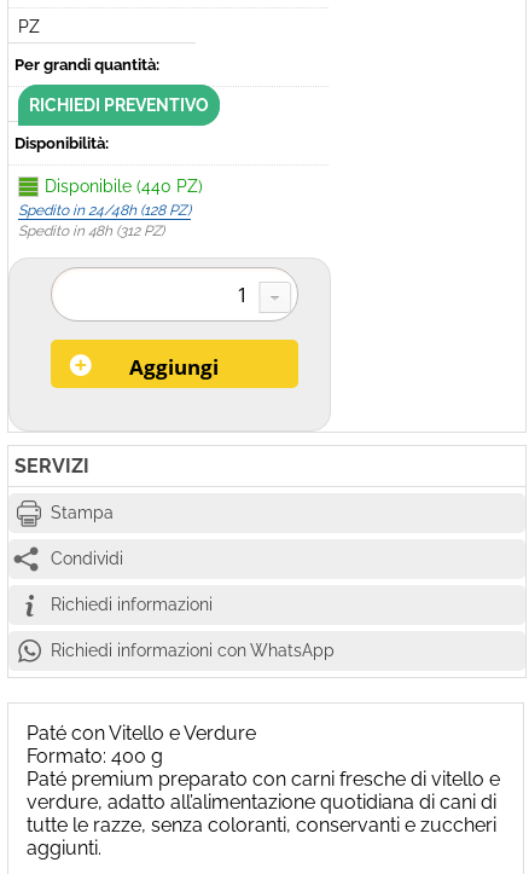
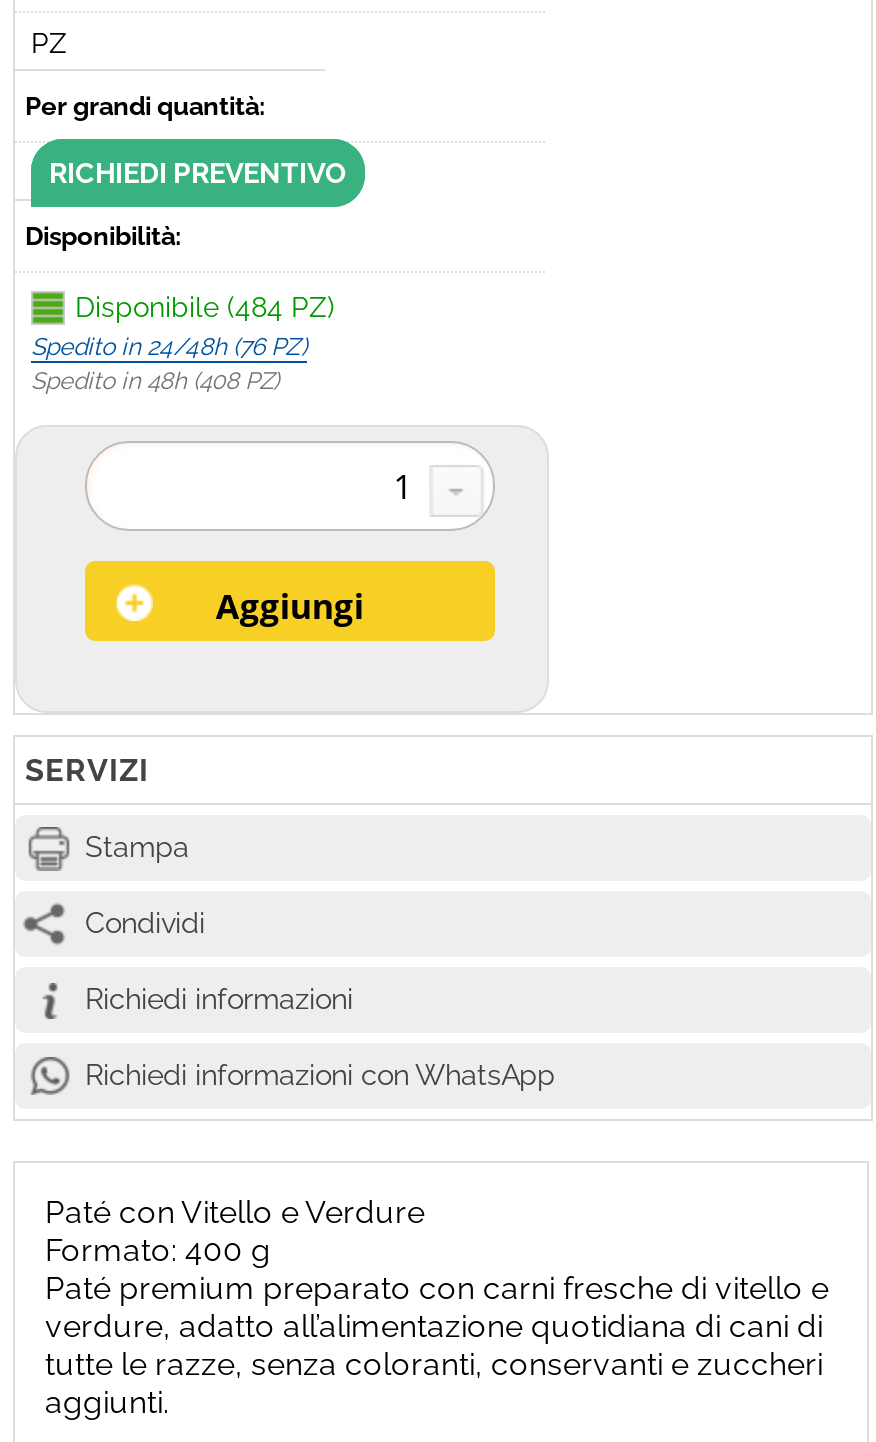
[45,176,203,196] Disponibile (440 PZ) -> [75,291,335,323] Disponibile (484 PZ)
[18,202,191,219] Spedito in 24/48h (128 PZ) -> [31,333,307,361] Spedito in 24/48h (76 PZ)
[18,222,164,239] Spedito in 48h (312 PZ) -> [31,367,279,395] Spedito in 48h (408 PZ)

